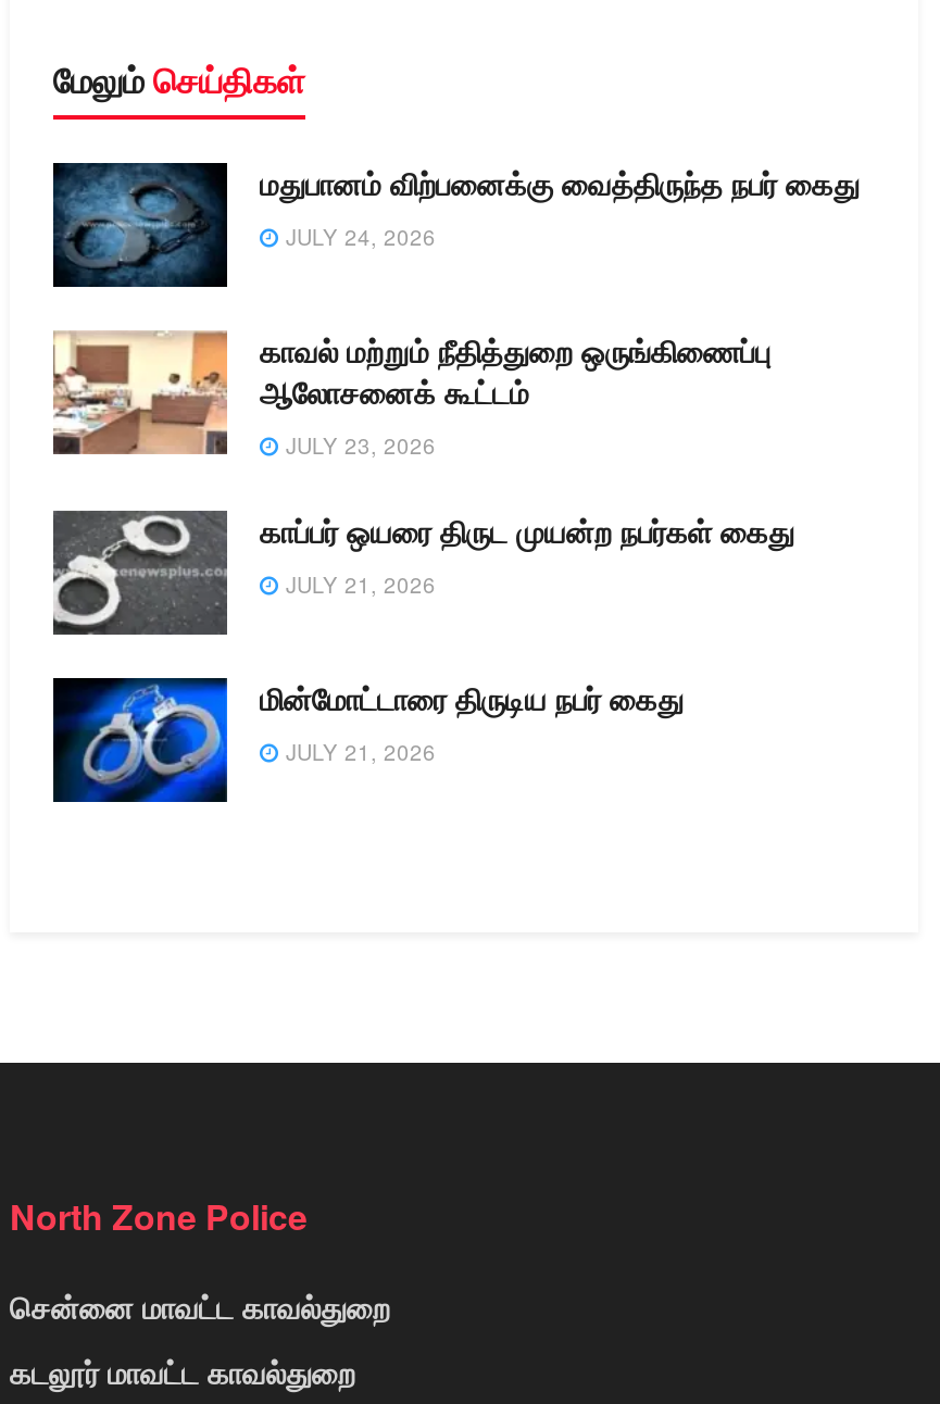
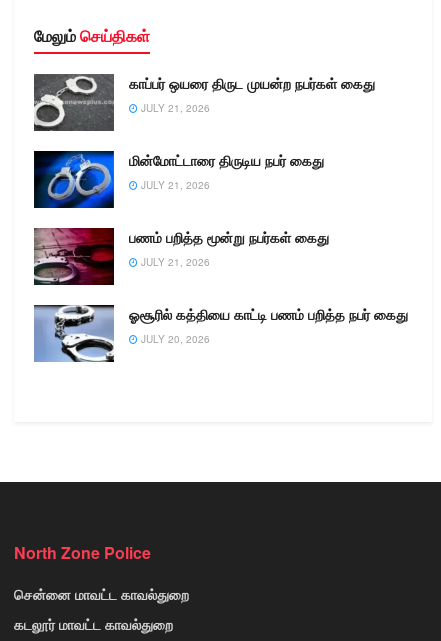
[51,160,860,460] [image] | மதுபானம் விற்பனைக்கு வைத்திருந்த நபர் கைது | JULY 24, 2026 | காவல் மற்றும் நீதித்துறை ஒருங்கிணைப்பு | ஆலோசனைக் கூட்டம் | JULY 23, 2026 -> none
[51,330,229,456] [image] -> none
moved [51,508,794,767] -> [33,73,375,192]: [image] | காப்பர் ஒயரை திருட முயன்ற நபர்கள் கைது | JULY 21, 2026 | மின்மோட்டாரை திருடிய நபர் கைது | JULY 21, 2026
none -> [33,227,408,346] [image] | பணம் பறித்த மூன்று நபர்கள் கைது | JULY 21, 2026 | ஓசூரில் கத்தியை காட்டி பணம் பறித்த நபர் கைது | JULY 20, 2026
none -> [34,305,114,363] [image]

